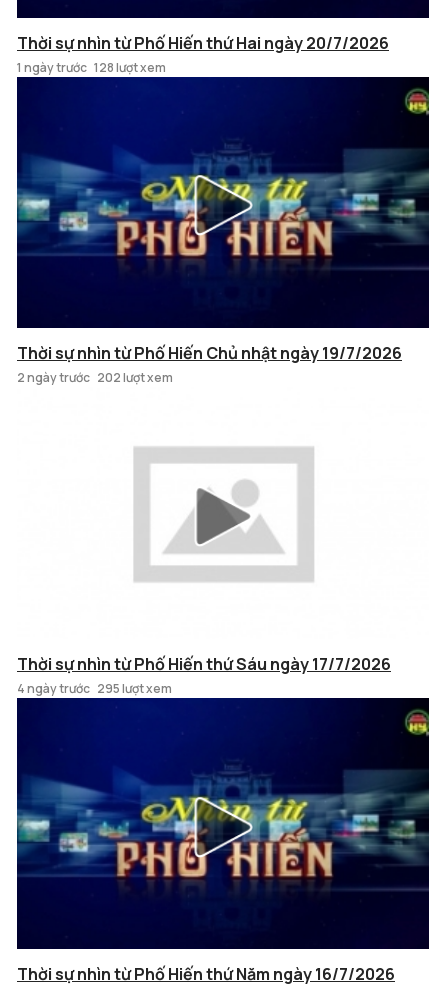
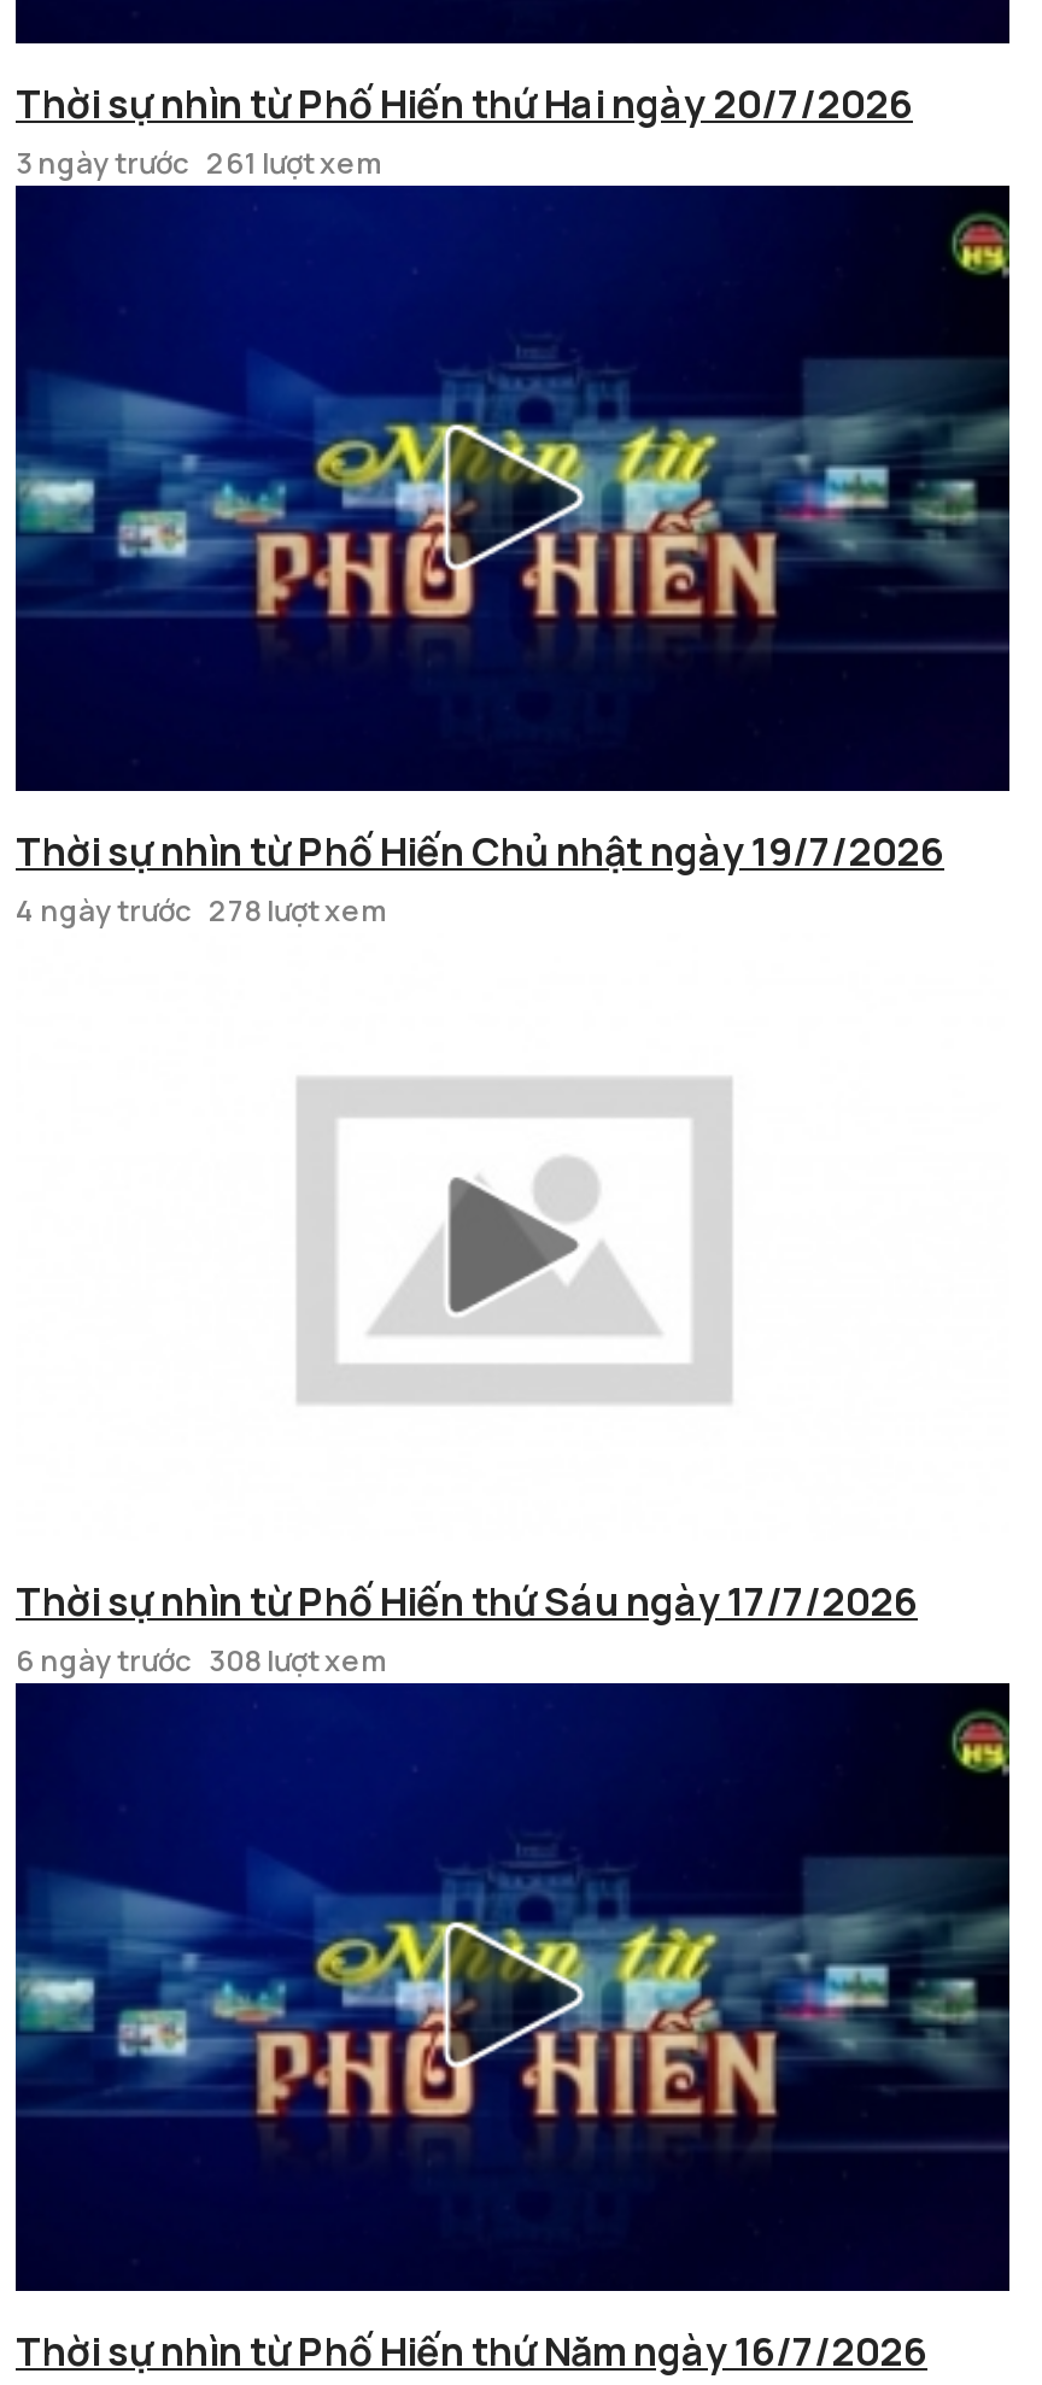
[17,58,166,75] 1 ngày trước 128 lượt xem -> [16,141,382,182] 3 ngày trước 261 lượt xem
[17,369,173,386] 2 ngày trước 202 lượt xem -> [16,890,387,931] 4 ngày trước 278 lượt xem
[17,680,172,697] 4 ngày trước 295 lượt xem -> [16,1639,387,1680] 6 ngày trước 308 lượt xem

